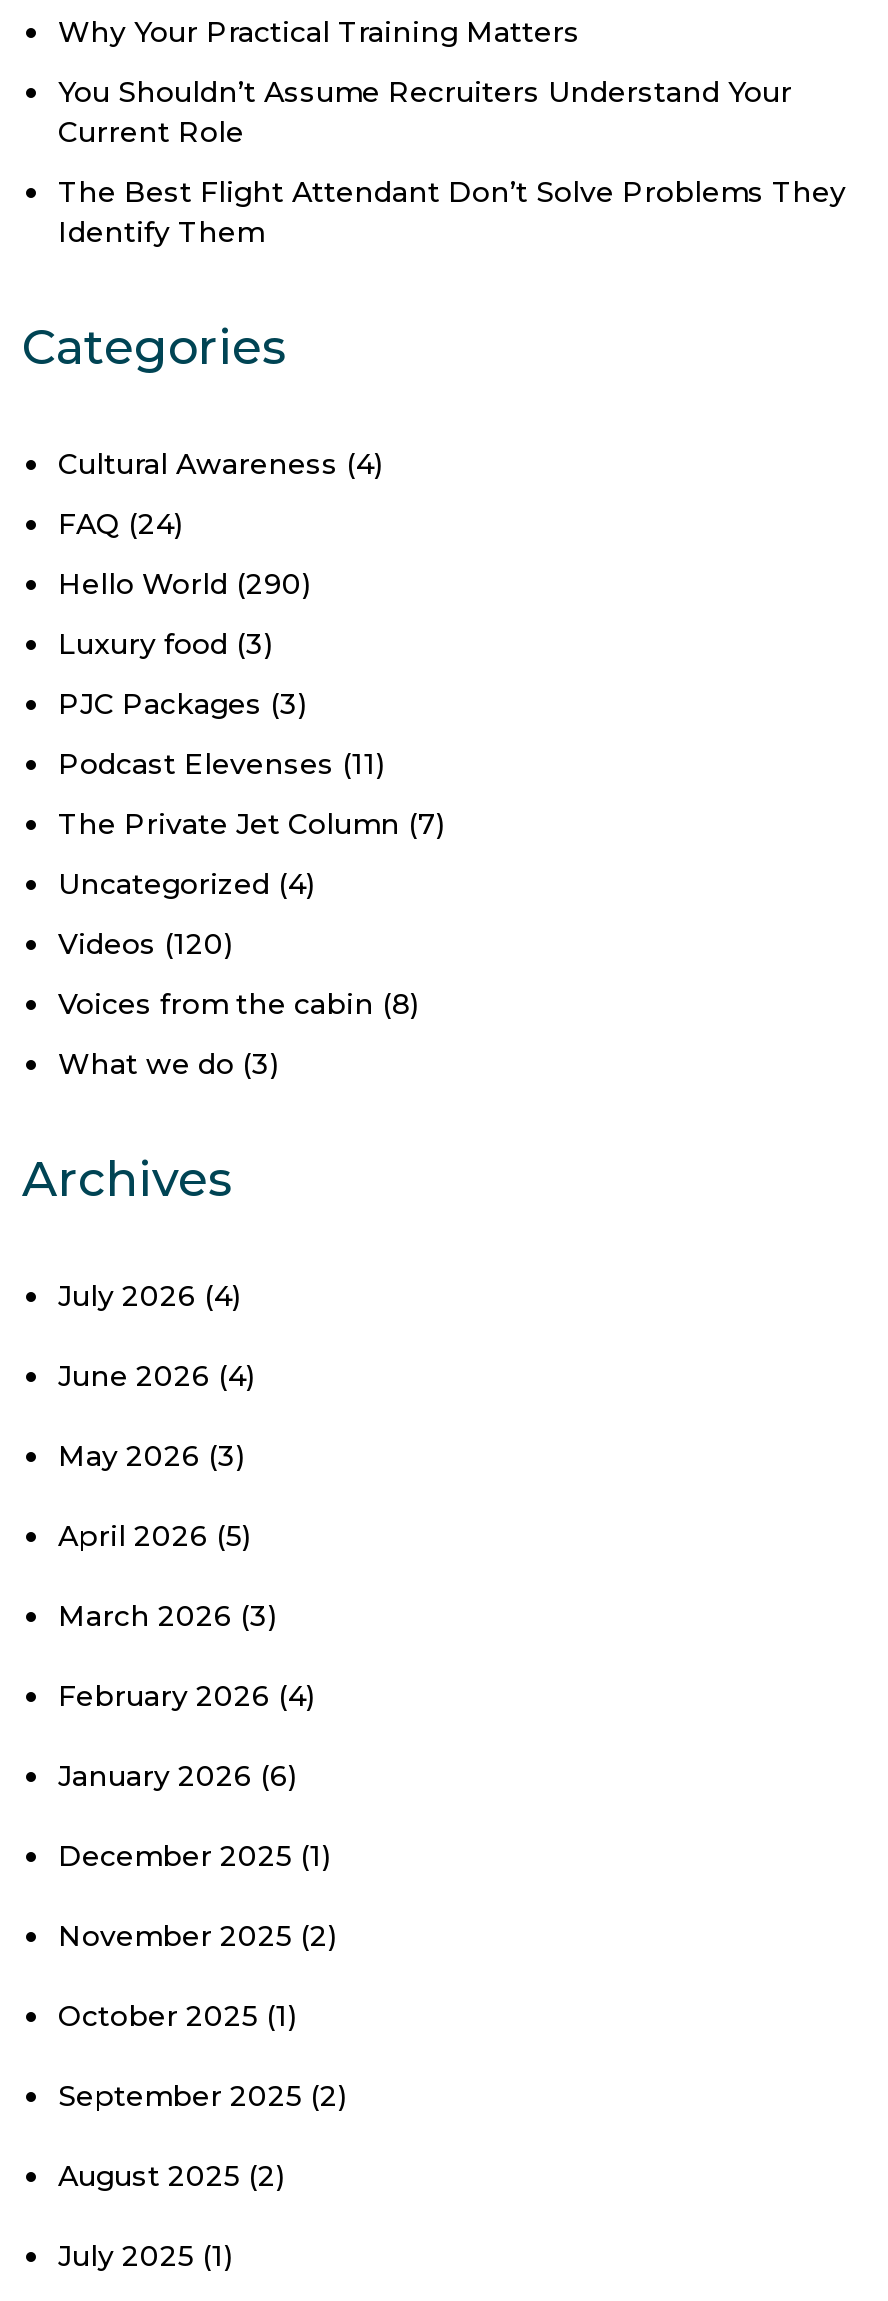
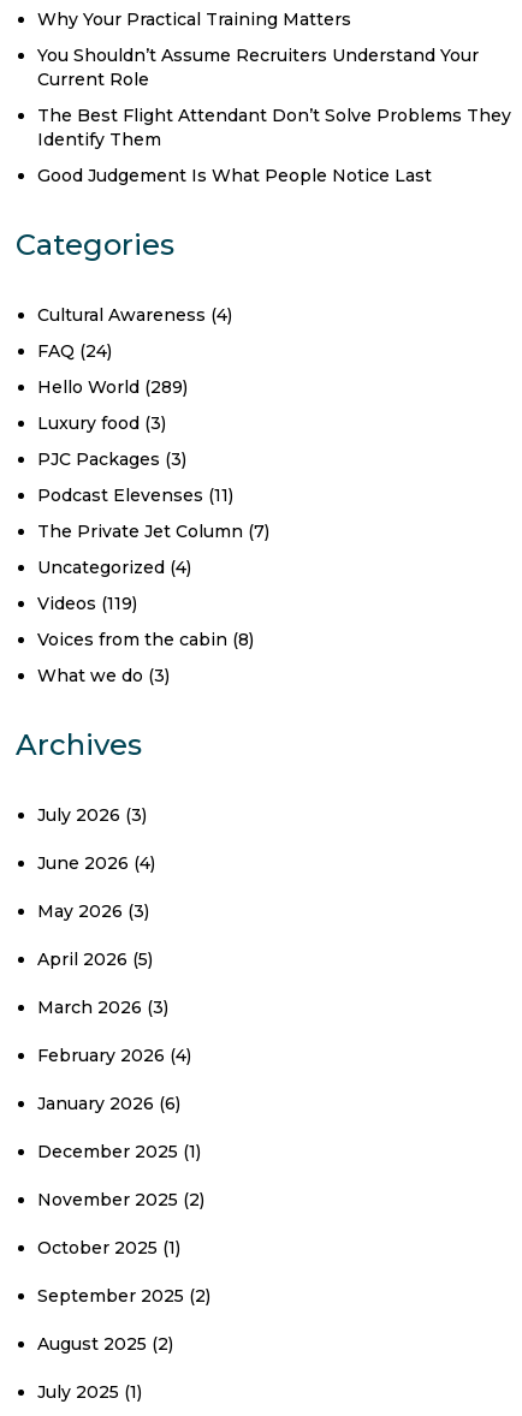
none -> [37,165,432,186] Good Judgement Is What People Notice Last
[58,566,310,602] Hello World (290) -> [37,376,188,398] Hello World (289)
[58,926,232,962] Videos (120) -> [37,593,137,614] Videos (119)
[58,1278,240,1314] July 2026 (4) -> [37,804,147,826] July 2026 (3)

